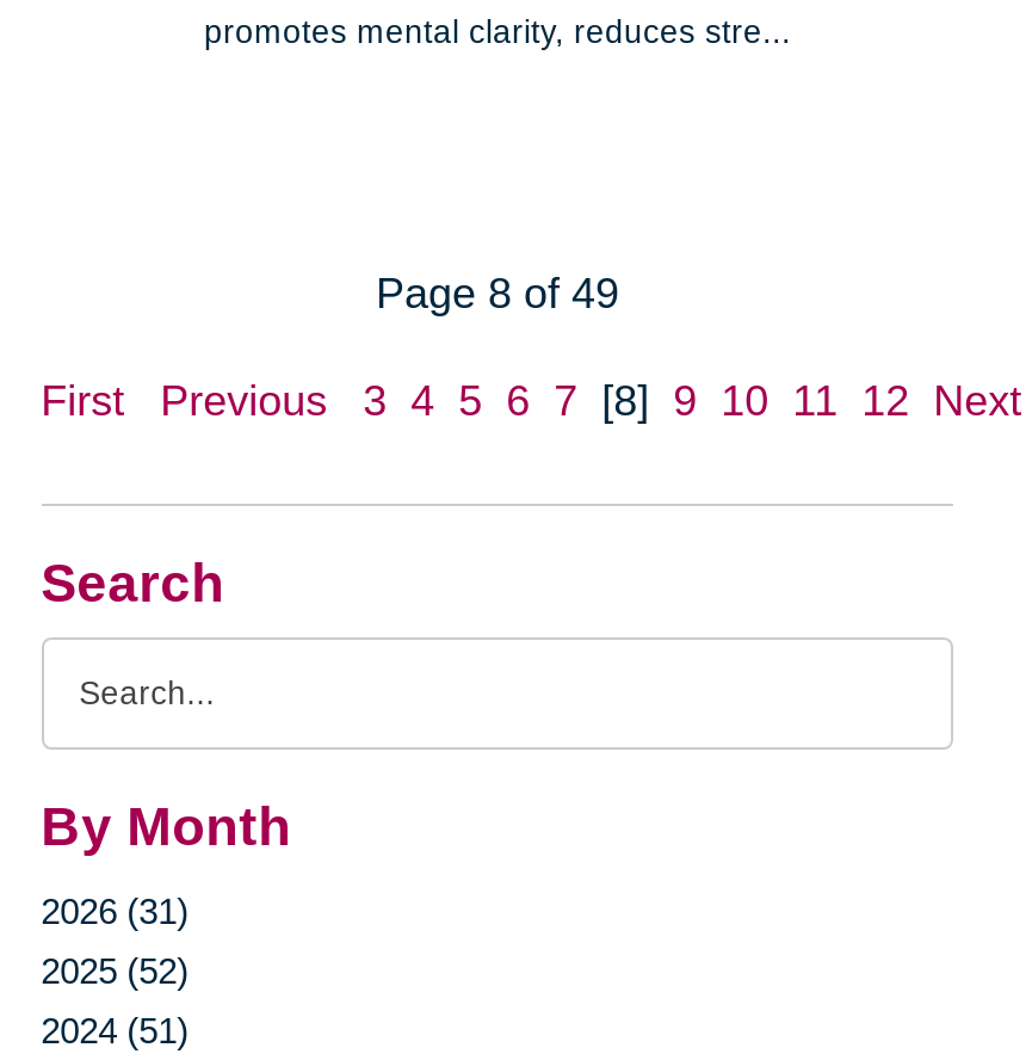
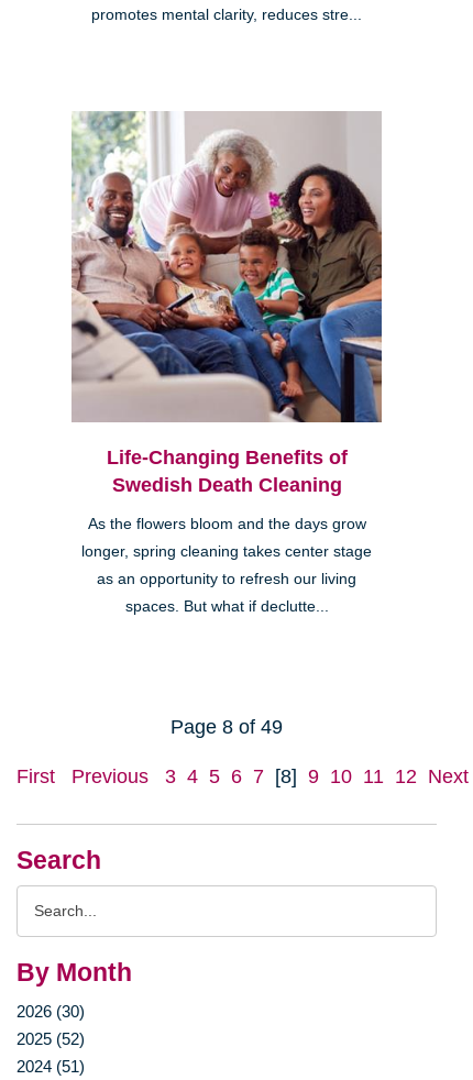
none -> [70,110,383,615] [image] | Life-Changing Benefits of | Swedish Death Cleaning | As the flowers bloom and the days grow | longer, spring cleaning takes center stage | as an opportunity to refresh our living | spaces. But what if declutte...
[41,890,189,930] 2026 (31) -> [16,1002,84,1021] 2026 (30)

